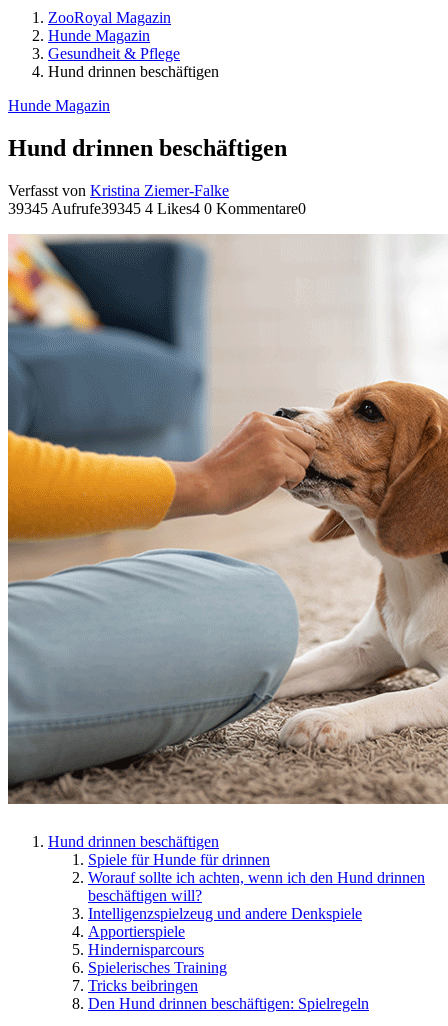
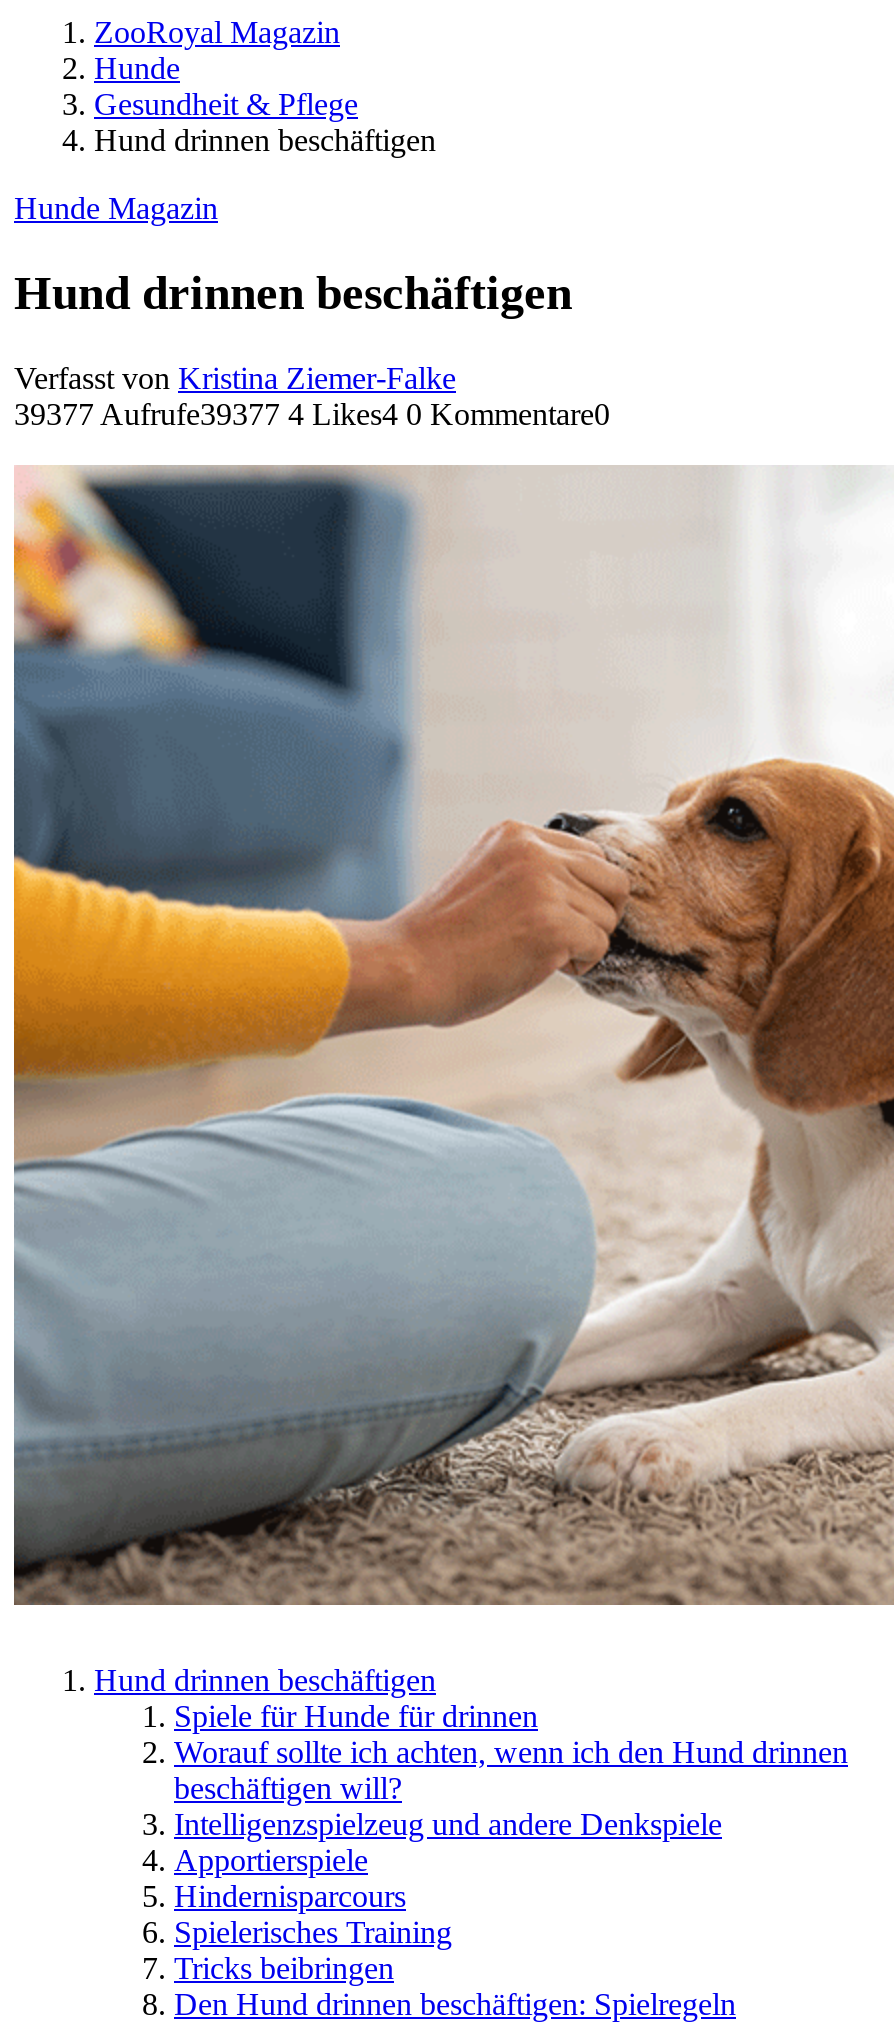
[48,27,150,44] Hunde Magazin -> [94,51,180,85] Hunde
[8,200,306,217] 39345 Aufrufe39345 4 Likes4 0 Kommentare0 -> [14,397,610,431] 39377 Aufrufe39377 4 Likes4 0 Kommentare0

